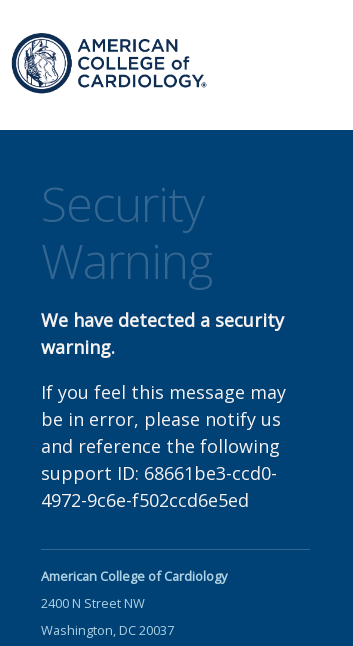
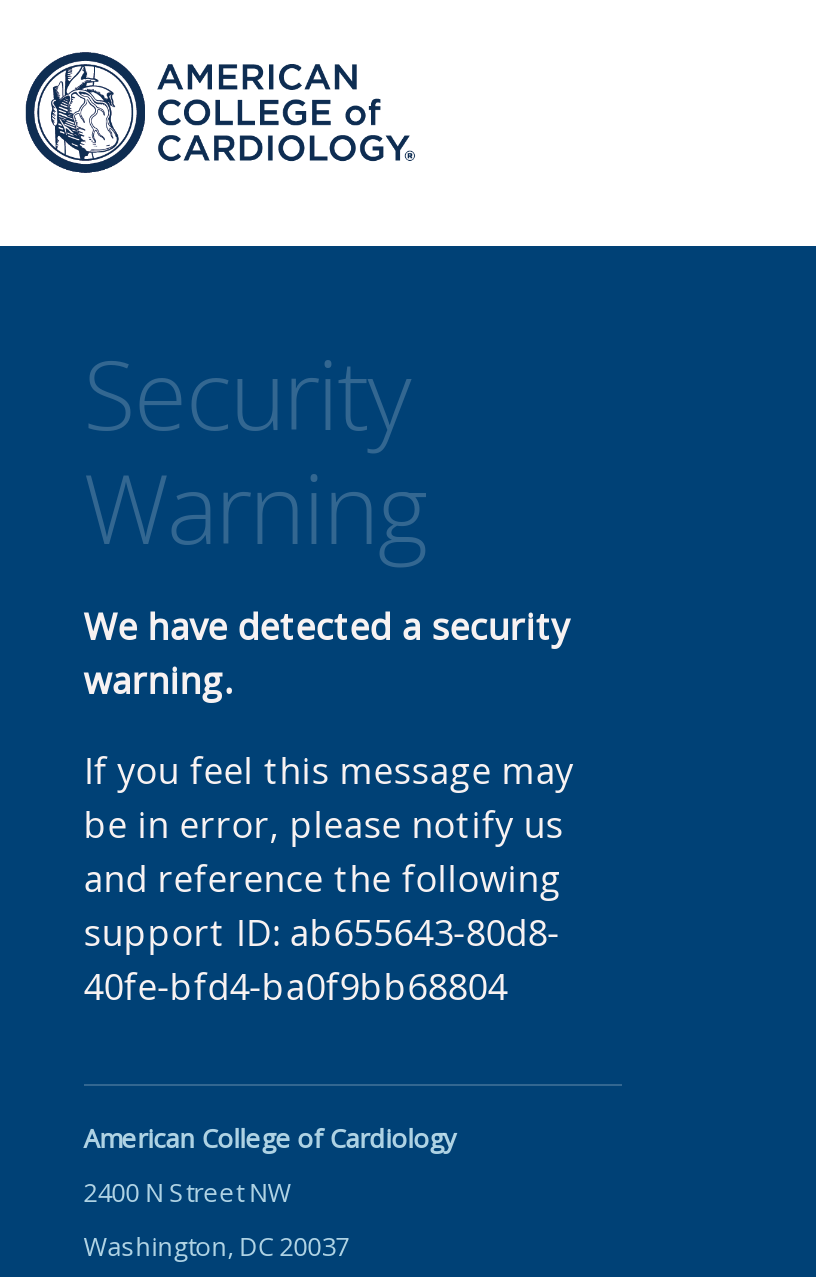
[41,461,277,512] support ID: 68661be3-ccd0- | 4972-9c6e-f502ccd6e5ed -> [84,908,560,1010] support ID: ab655643-80d8- | 40fe-bfd4-ba0f9bb68804

